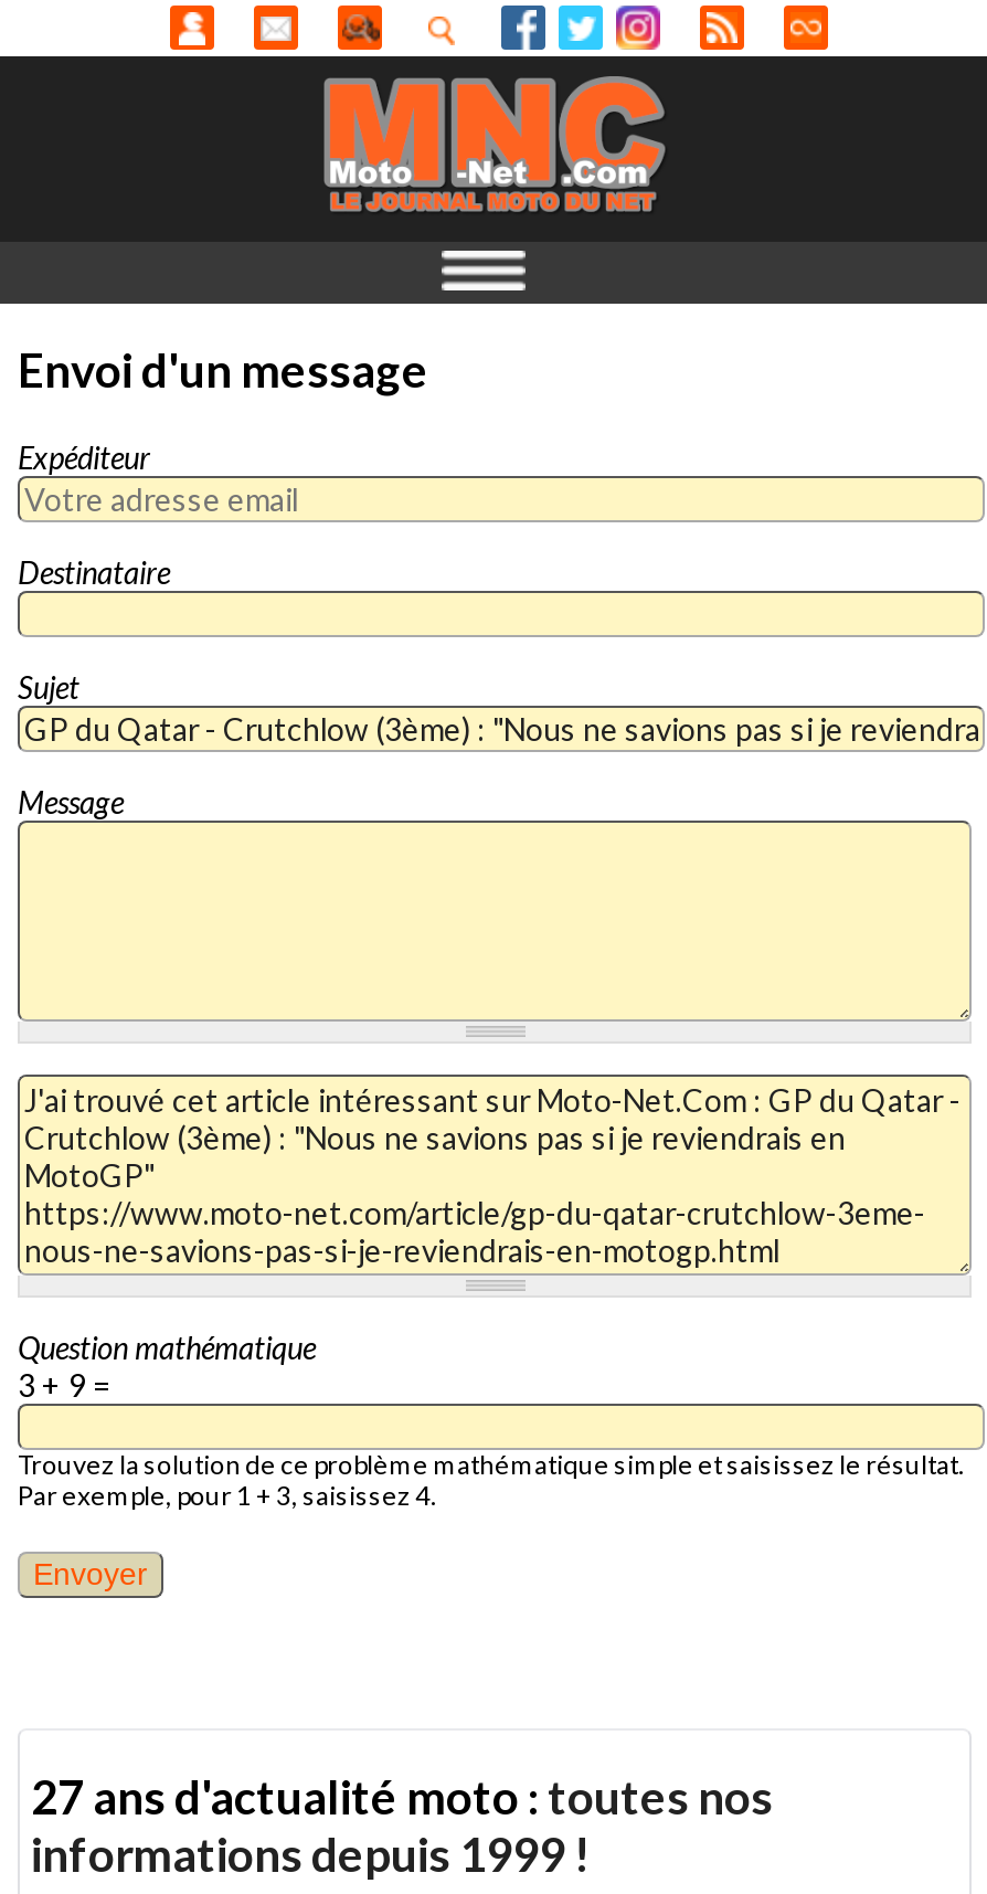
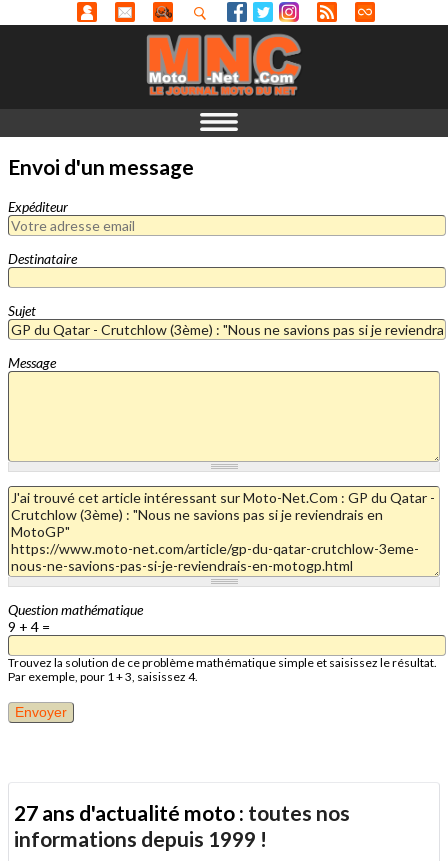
[18,1366,110,1403] 3 + 9 = -> [8,618,50,635] 9 + 4 =

